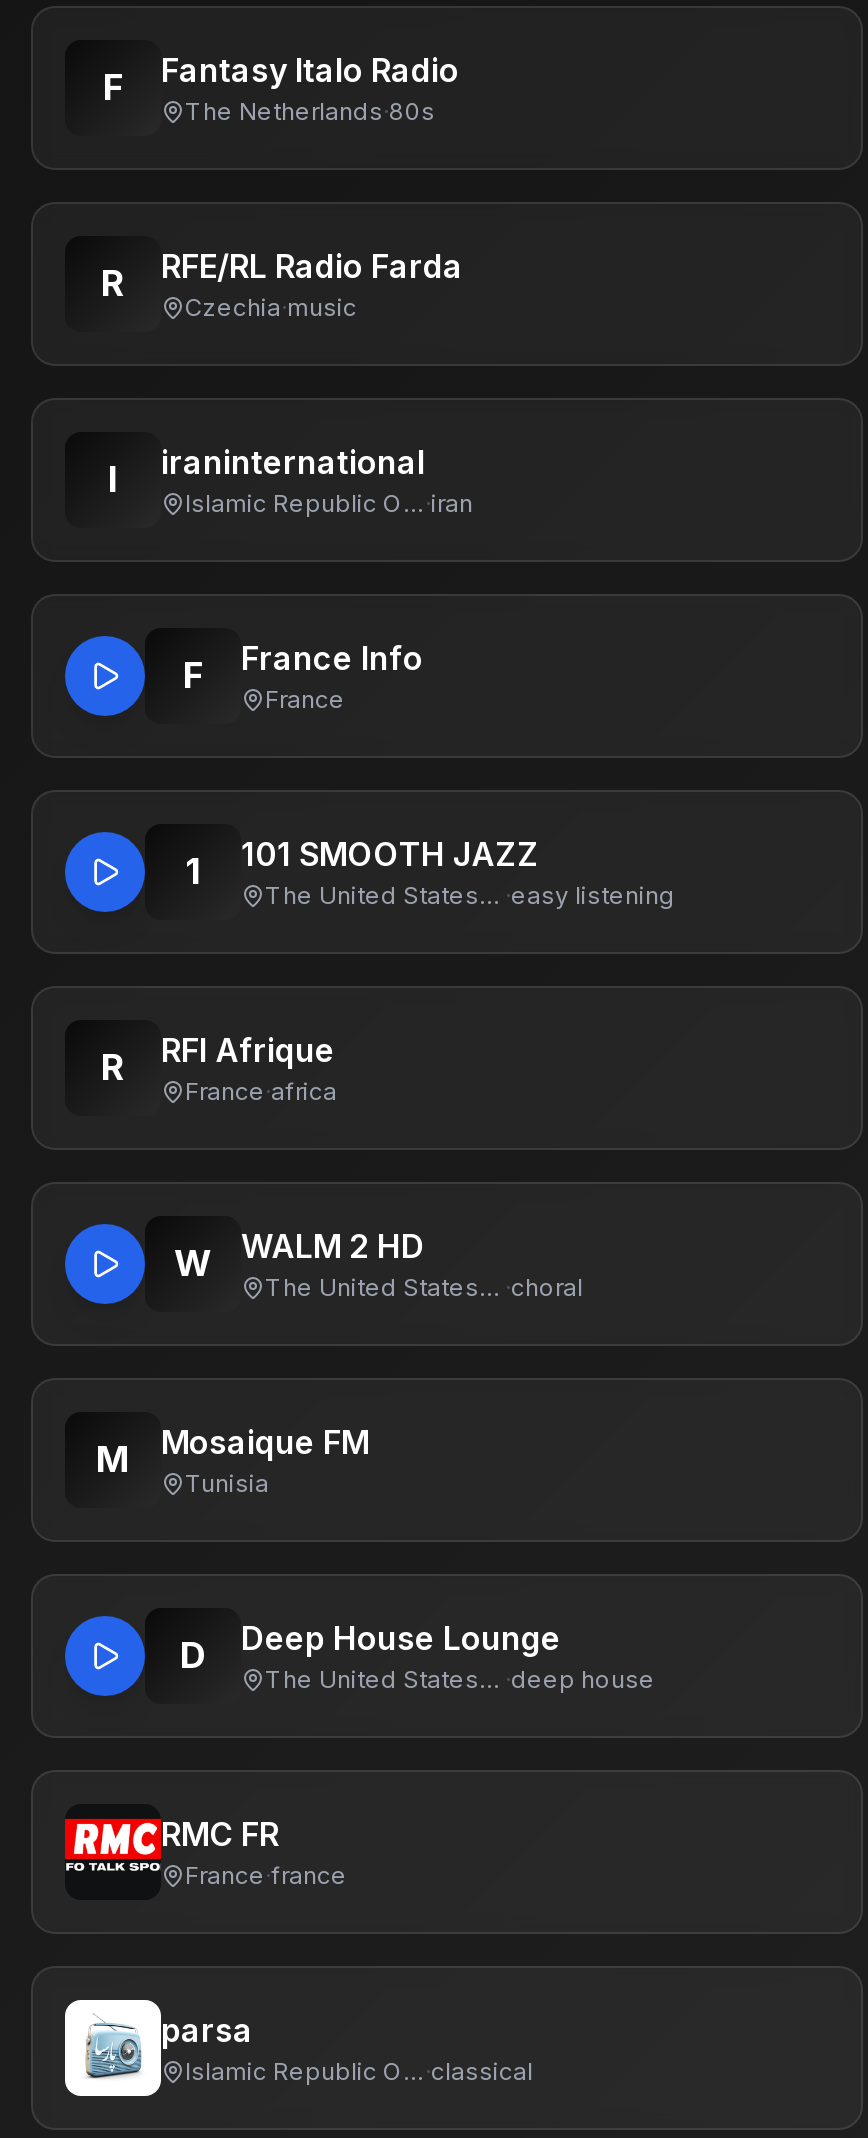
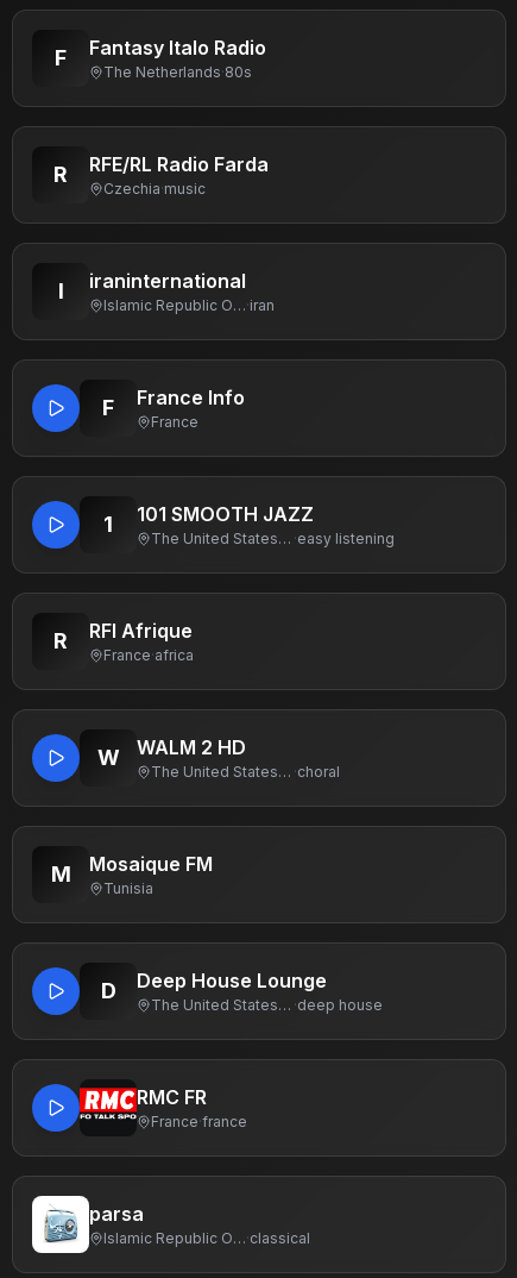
[63,1810,141,1892] [image] -> [31,1082,77,1133] [image]

